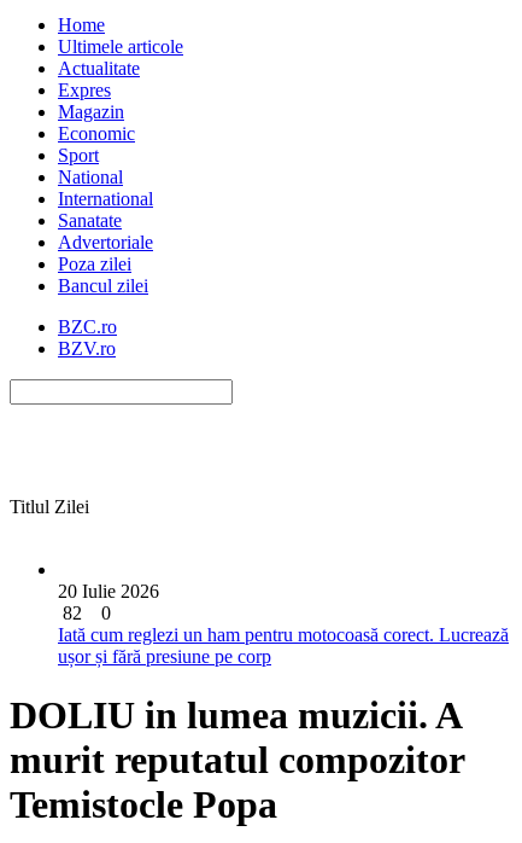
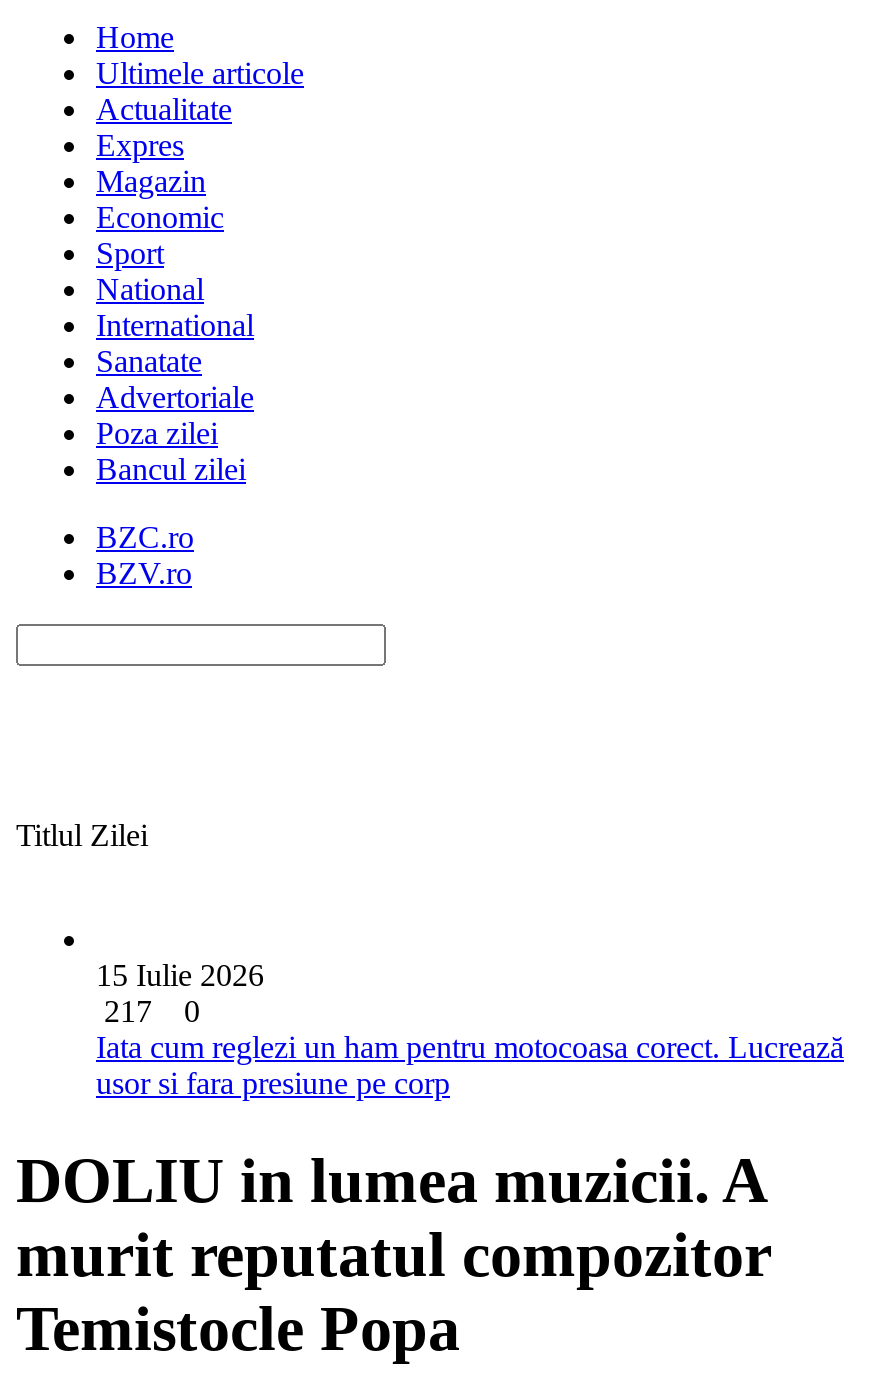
[58,581,159,601] 20 Iulie 2026 -> [96,958,264,992] 15 Iulie 2026
[58,603,111,623] 82 0 -> [96,994,200,1028] 217 0
[58,624,509,645] Iată cum reglezi un ham pentru motocoasă corect. Lucrează -> [96,1030,844,1064] Iata cum reglezi un ham pentru motocoasa corect. Lucrează
[58,646,271,667] ușor și fără presiune pe corp -> [96,1066,450,1100] usor si fara presiune pe corp

